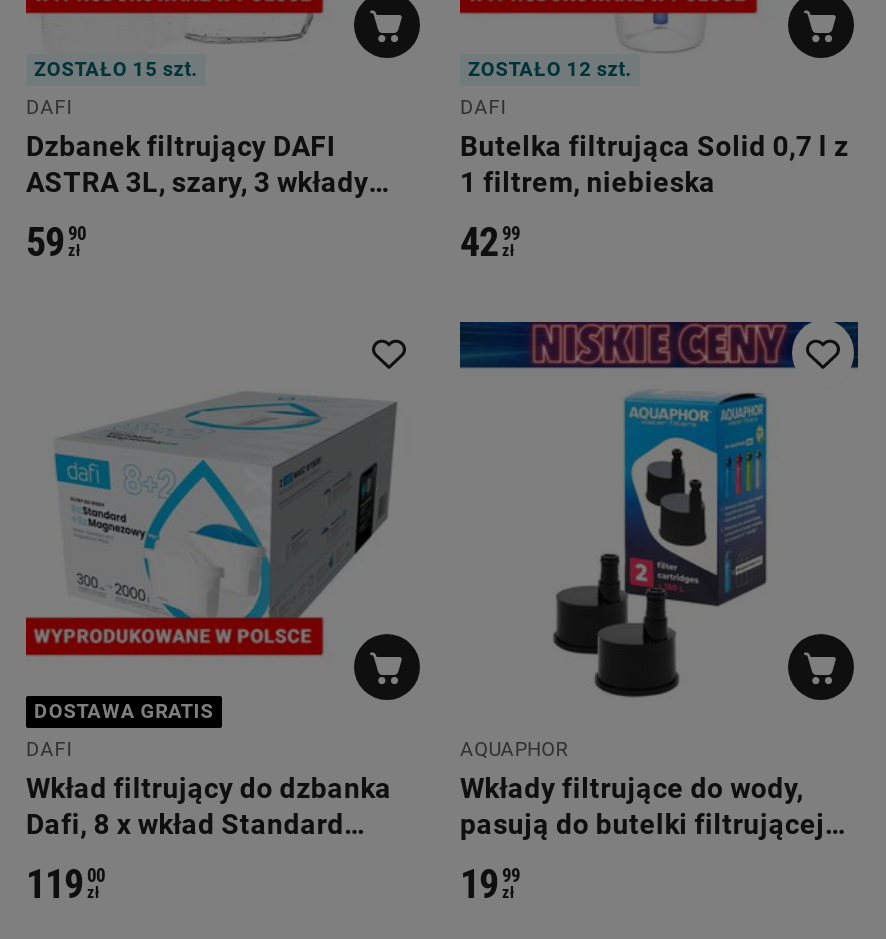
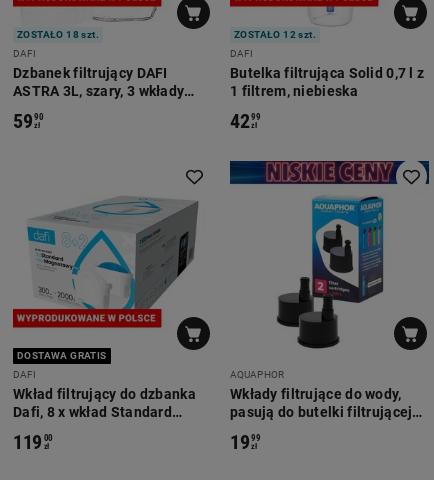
[34,58,198,80] ZOSTAŁO 15 szt. -> [17,29,99,40] ZOSTAŁO 18 szt.

